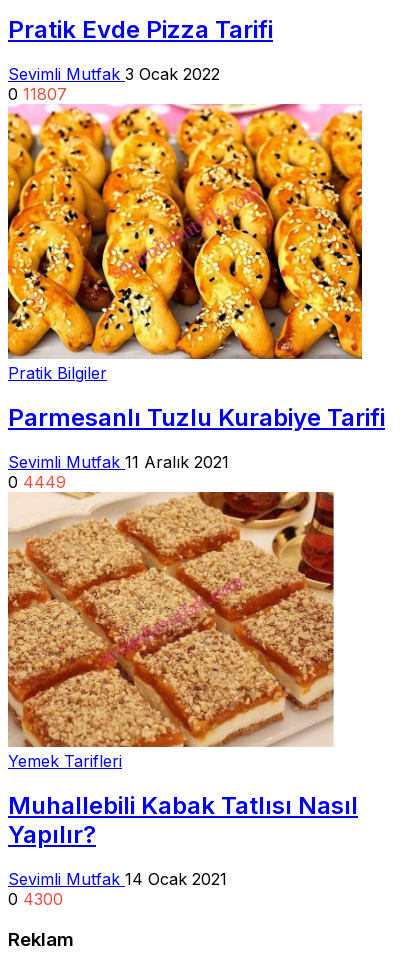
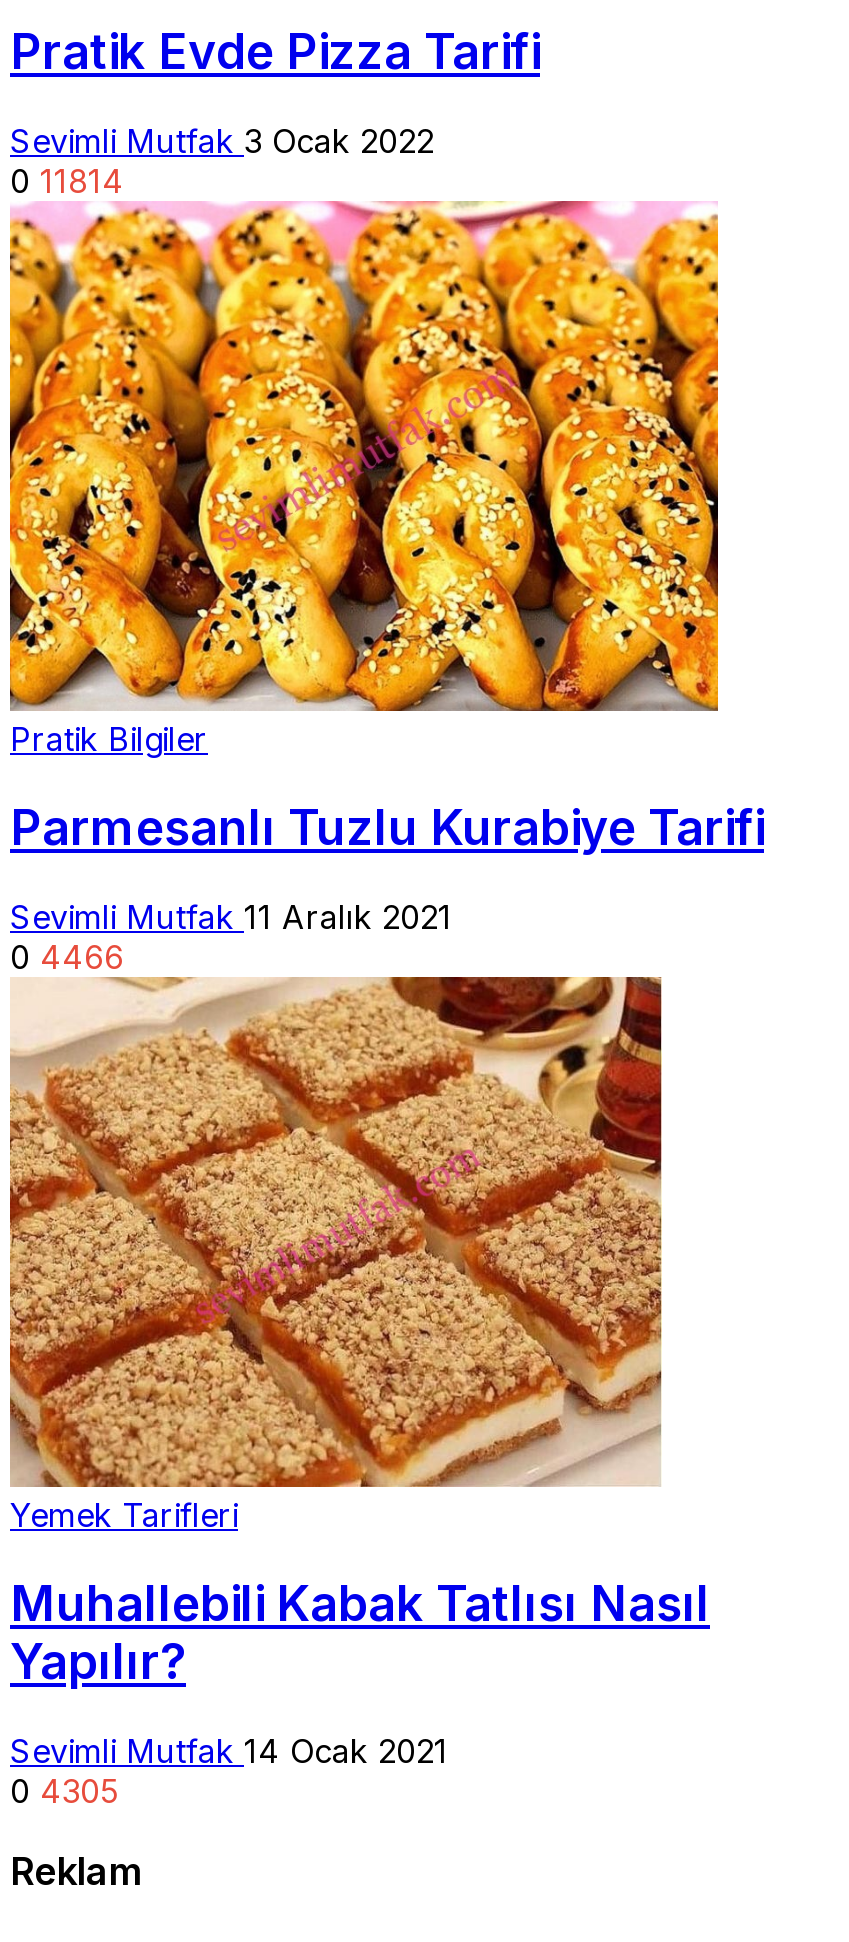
[8,84,67,104] 0 11807 -> [10,161,124,201] 0 11814
[8,472,66,492] 0 4449 -> [10,937,124,977] 0 4466
[8,889,63,909] 0 4300 -> [10,1771,118,1811] 0 4305

